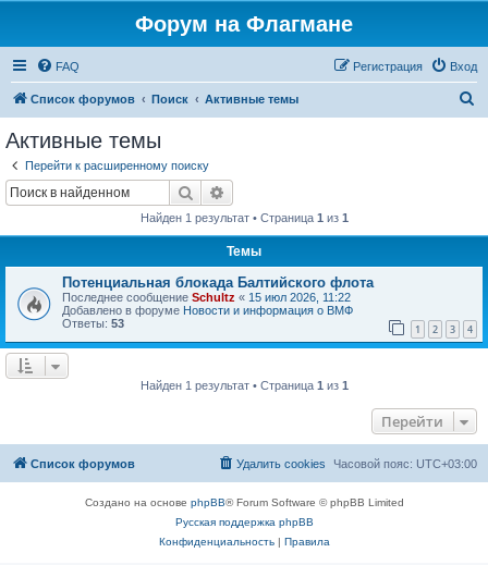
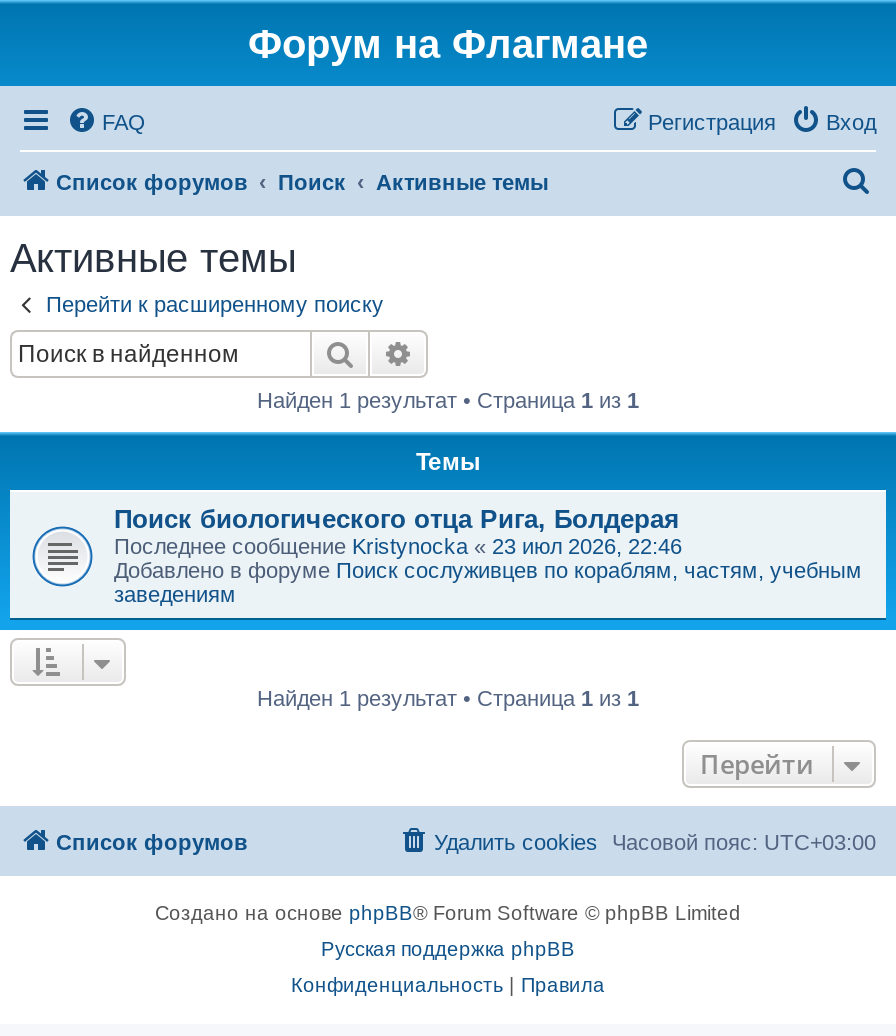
[62,274,473,336] Потенциальная блокада Балтийского флота | Последнее сообщение Schultz «15 июл 2026, 11:22 | Добавлено в форуме Новости и информация о ВМФ | Ответы: 53 | 1 | 2 | 3 | 4 -> [114,503,862,605] Поиск биологического отца Рига, Болдерая | Последнее сообщение Kristynocka «23 июл 2026, 22:46 | Добавлено в форуме Поиск сослуживцев по кораблям, частям, учебным | заведениям

